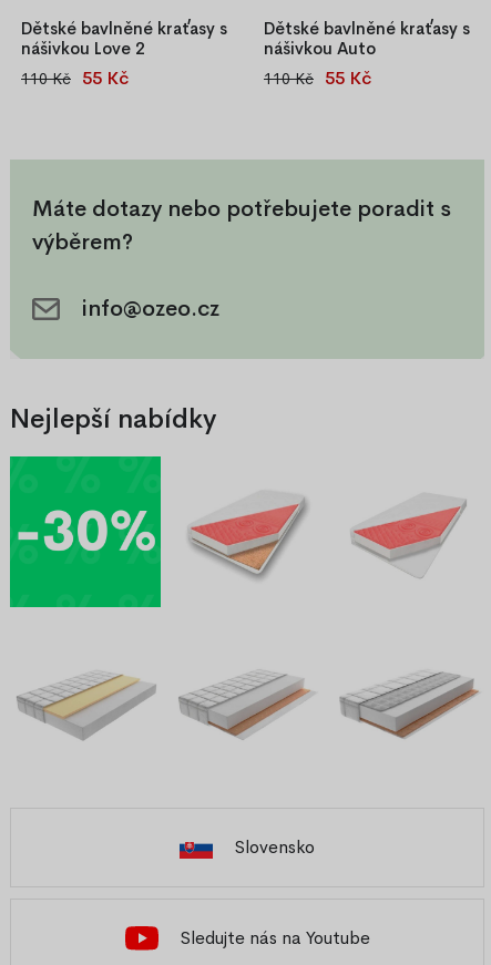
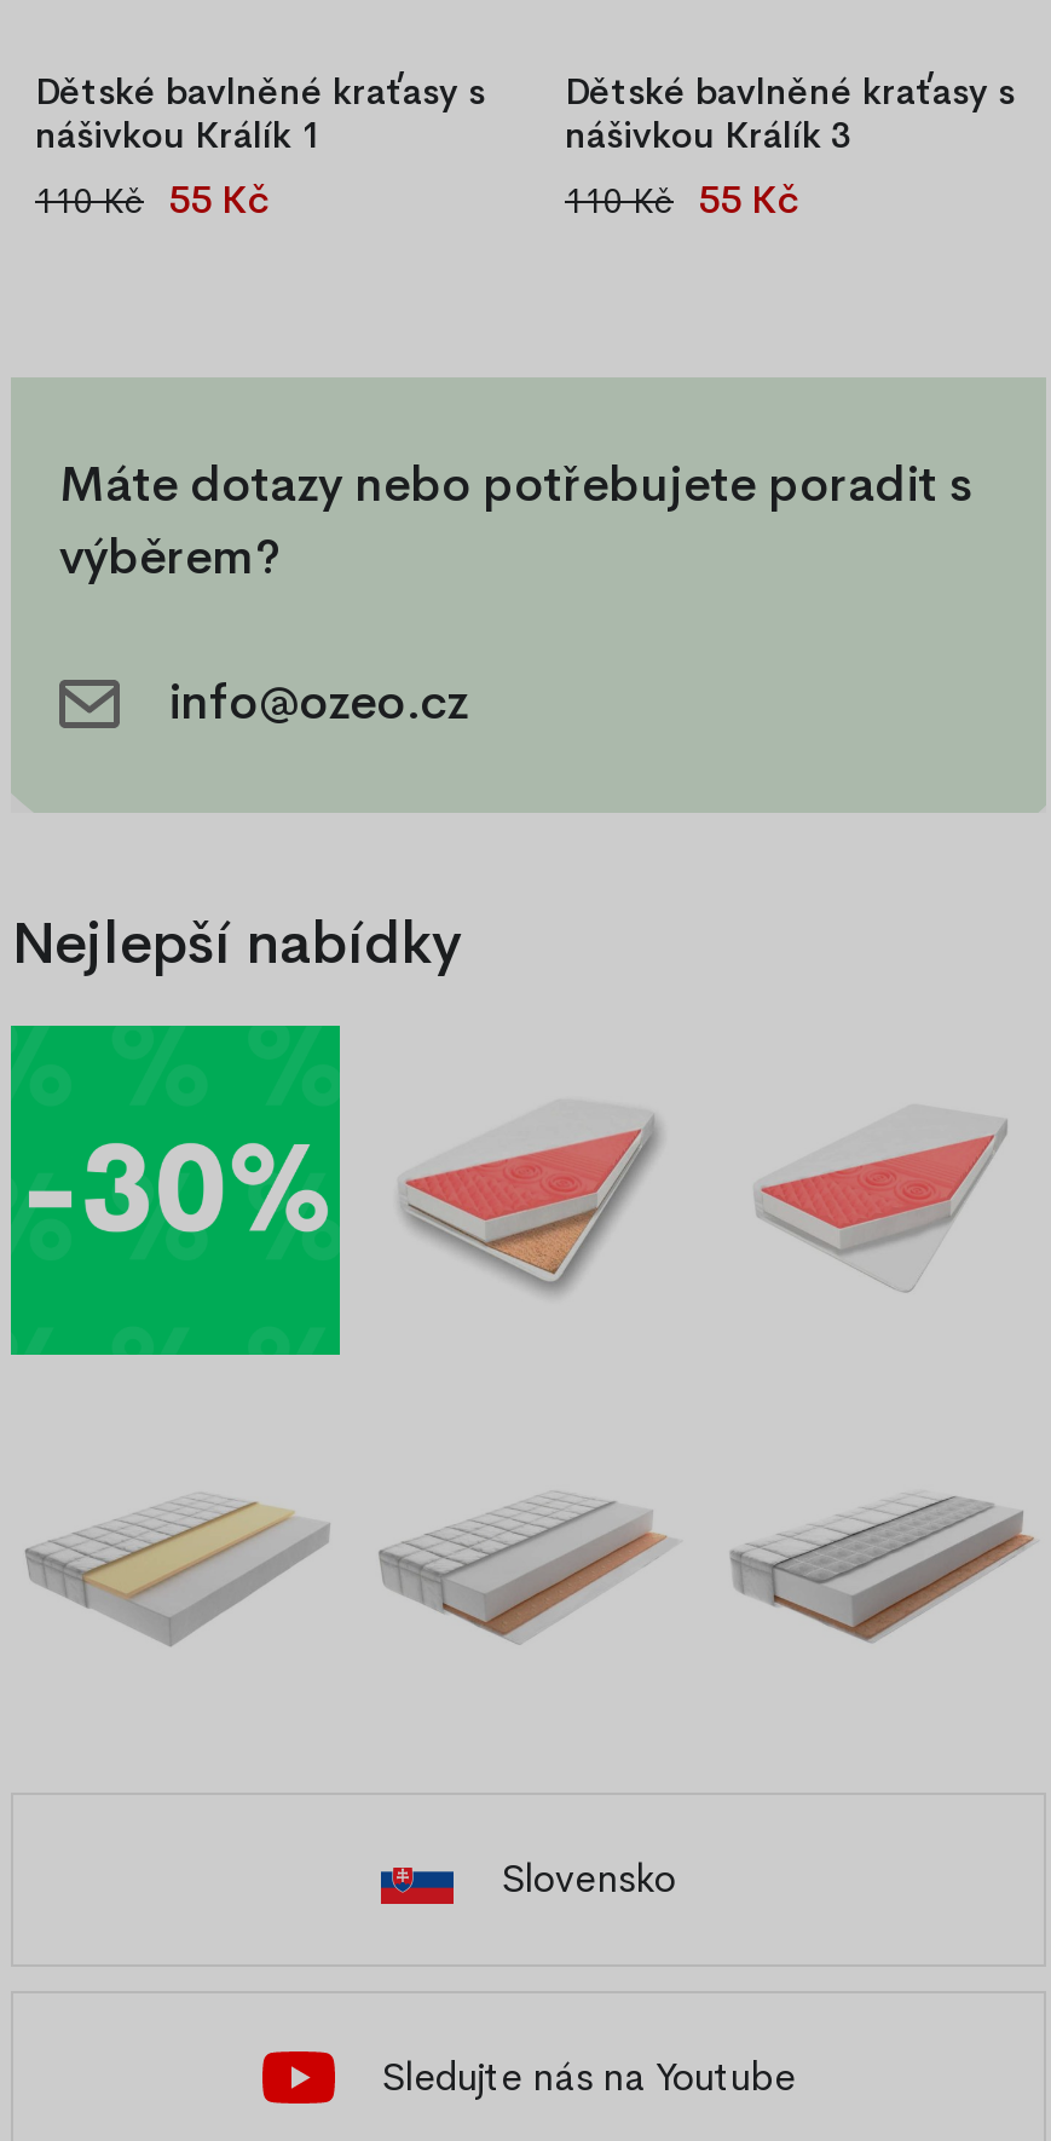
[21,38,145,59] nášivkou Love 2 -> [35,112,323,158] nášivkou Králík 1
[264,38,376,59] nášivkou Auto -> [565,112,853,158] nášivkou Králík 3

